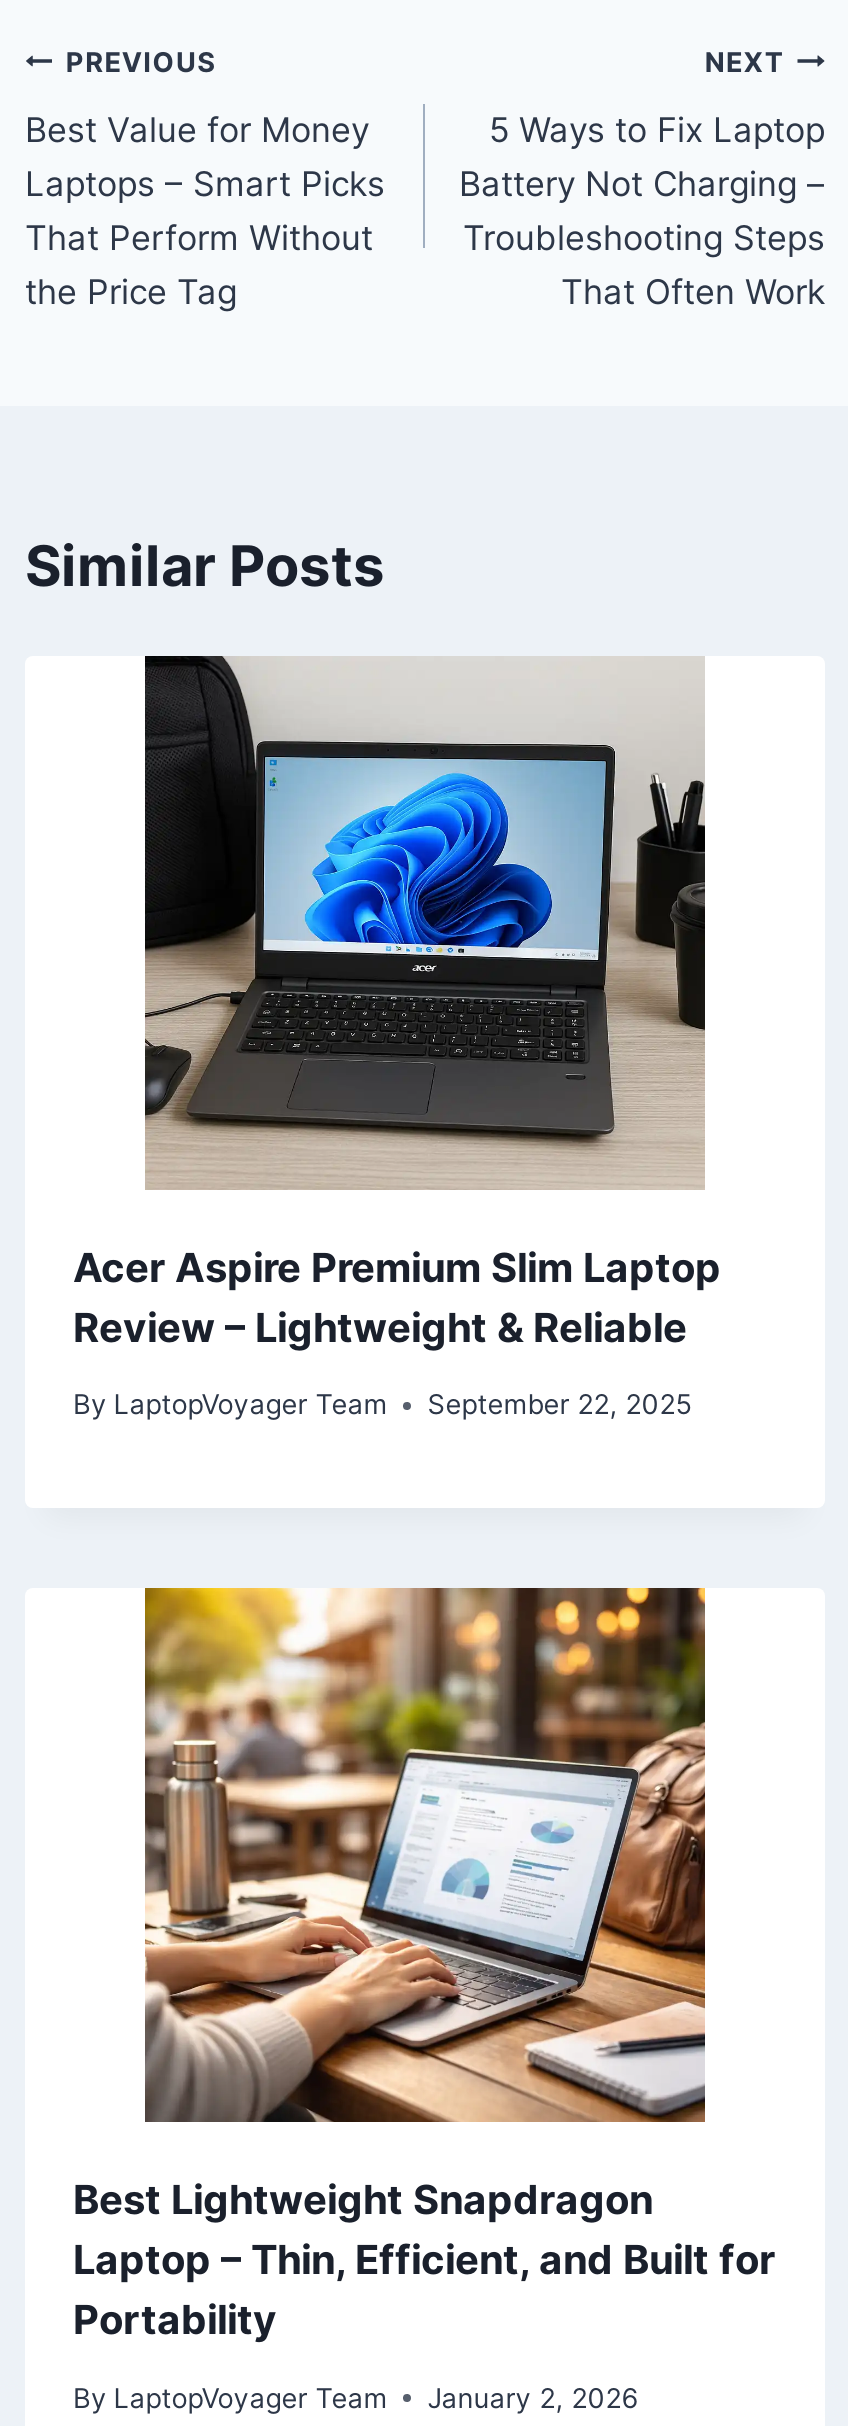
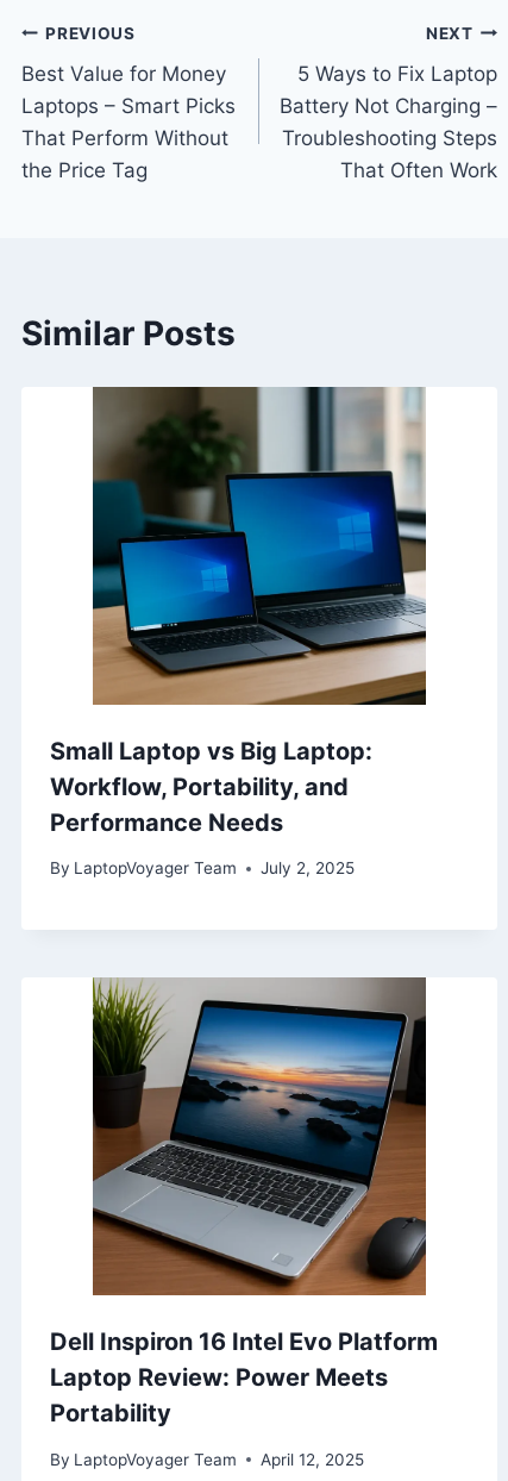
[73,656,721,1351] [image] | Acer Aspire Premium Slim Laptop | Review – Lightweight & Reliable -> [50,386,427,837] [image] | Small Laptop vs Big Laptop: | Workflow, Portability, and | Performance Needs
[73,1389,691,1421] By LaptopVoyager Team September 22, 2025 -> [50,859,355,878] By LaptopVoyager Team July 2, 2025
[73,1586,775,2284] [image] | Best Lightweight Snapdragon | Laptop – Thin, Efficient, and Built for -> [50,976,438,1392] [image] | Dell Inspiron 16 Intel Evo Platform | Laptop Review: Power Meets
[73,2381,637,2413] By LaptopVoyager Team January 2, 2026 -> [50,1450,364,1469] By LaptopVoyager Team April 12, 2025

